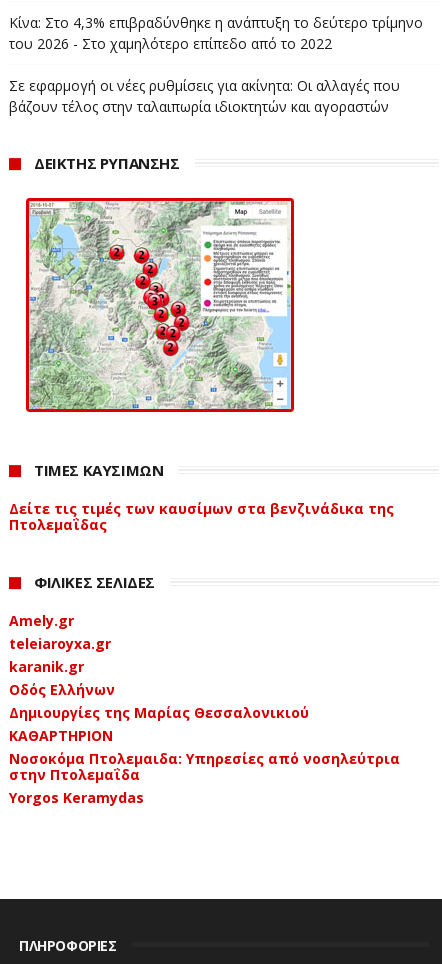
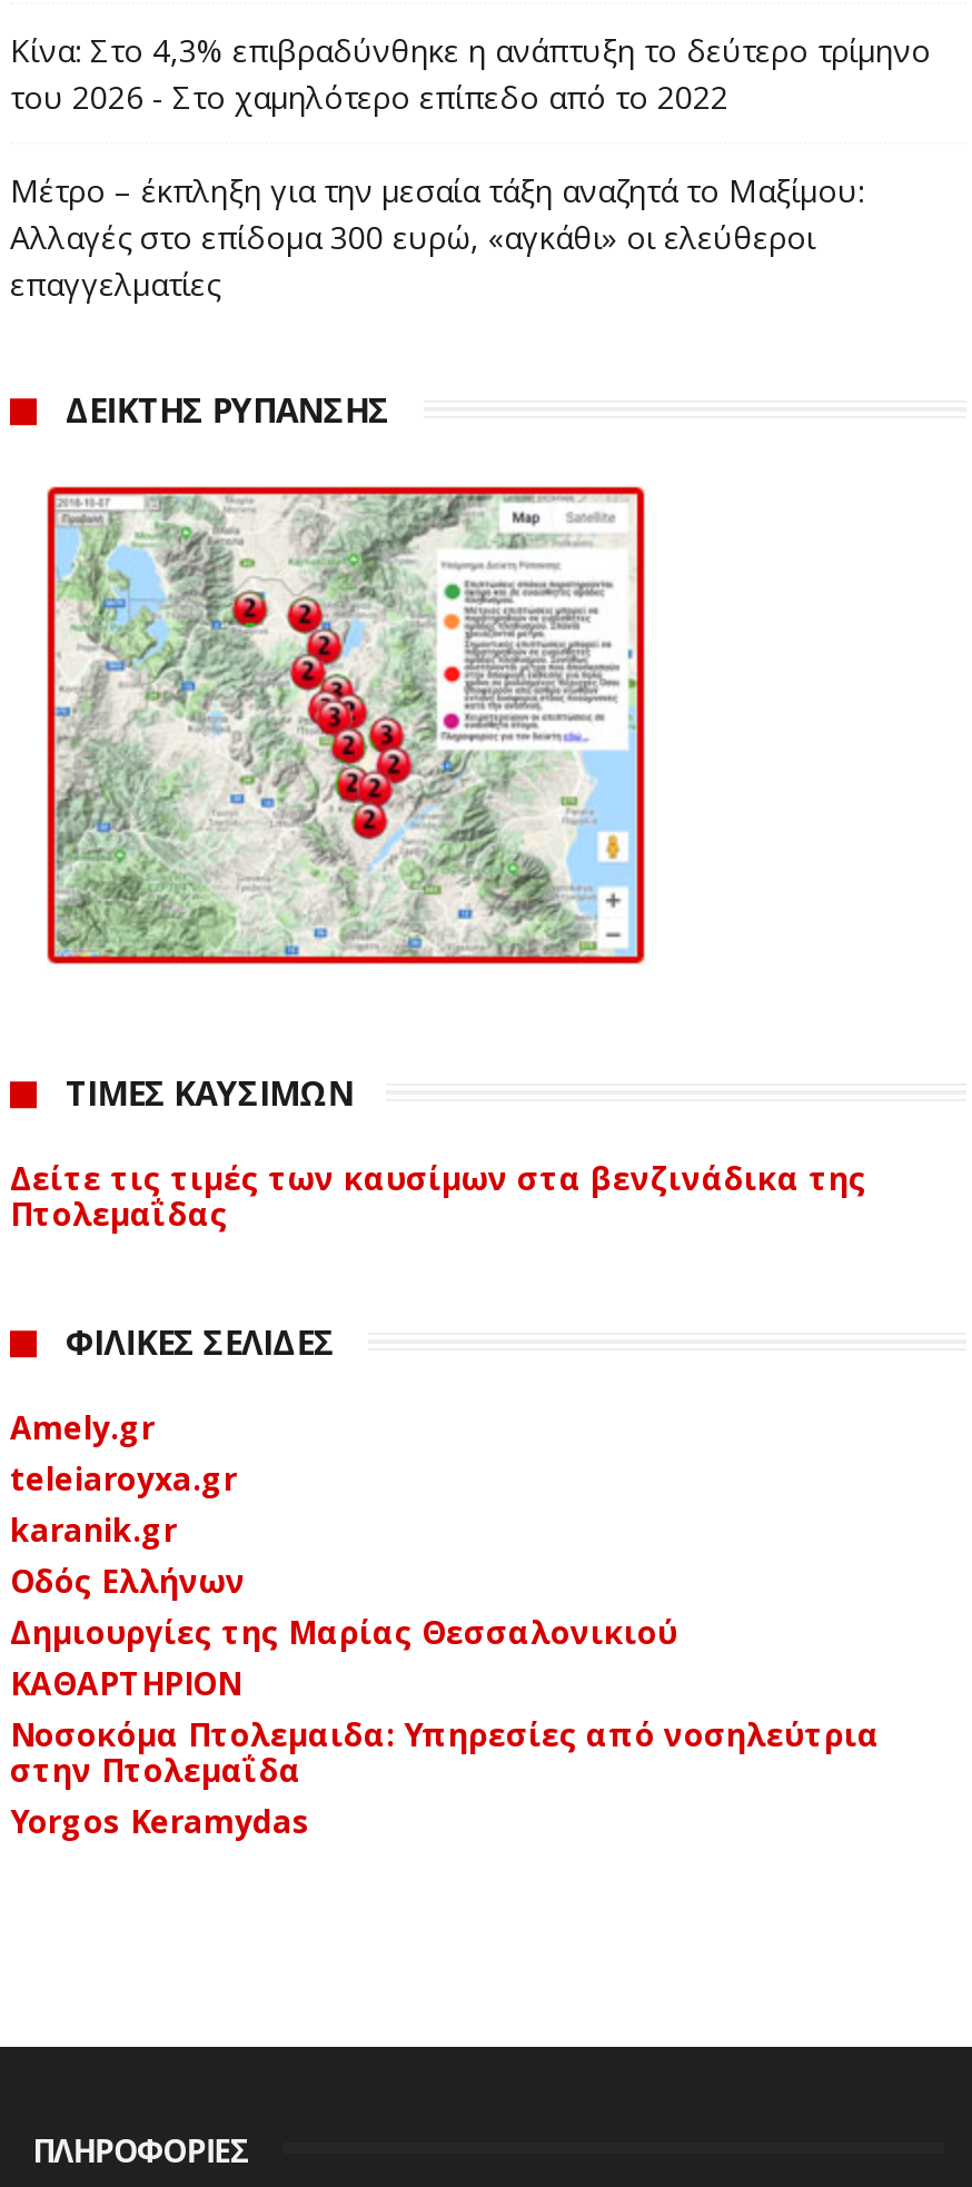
[9,76,400,116] Σε εφαρμογή οι νέες ρυθμίσεις για ακίνητα: Οι αλλαγές που | βάζουν τέλος στην ταλαιπωρία ιδιοκτητών και αγοραστών -> [10,170,864,306] Μέτρο – έκπληξη για την μεσαία τάξη αναζητά το Μαξίμου: | Αλλαγές στο επίδομα 300 ευρώ, «αγκάθι» οι ελεύθεροι | επαγγελματίες

